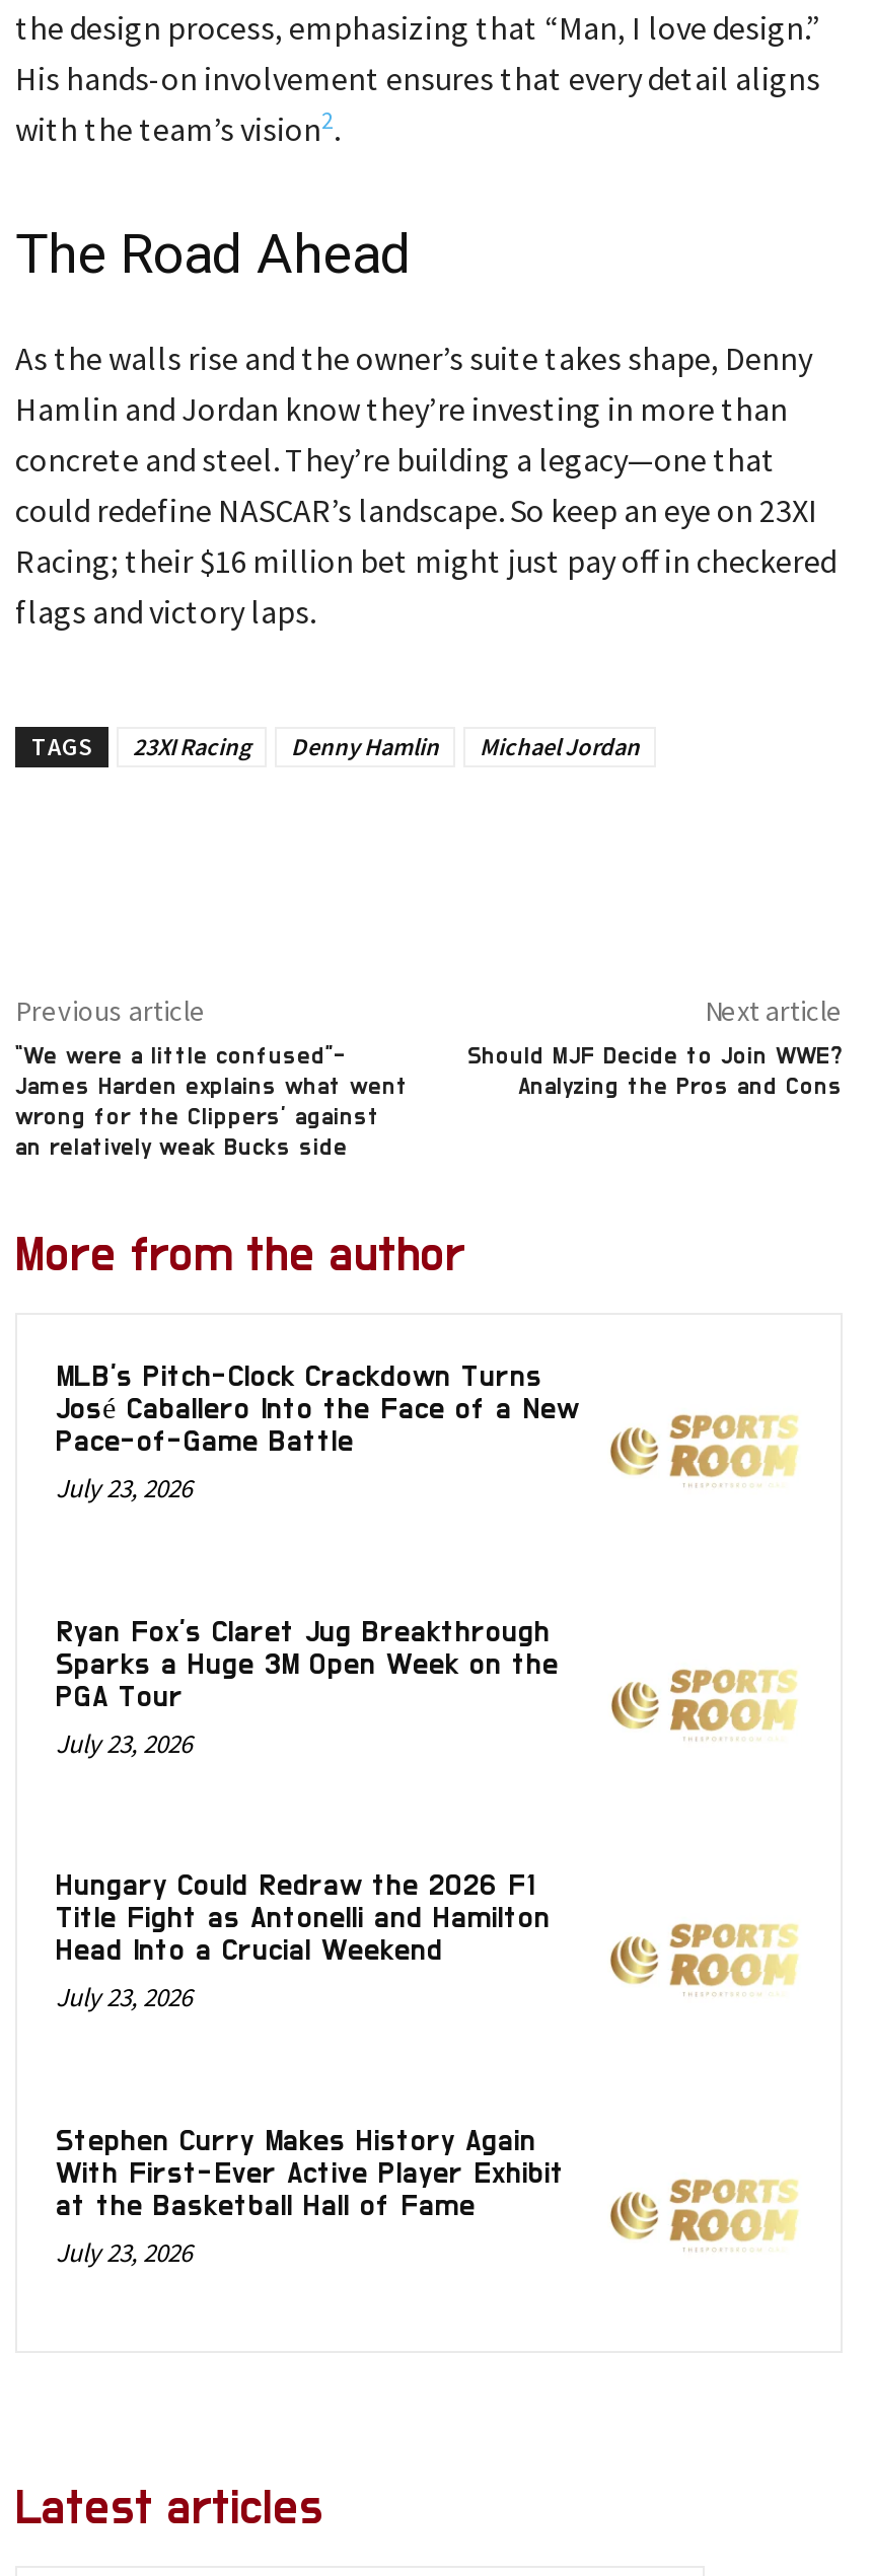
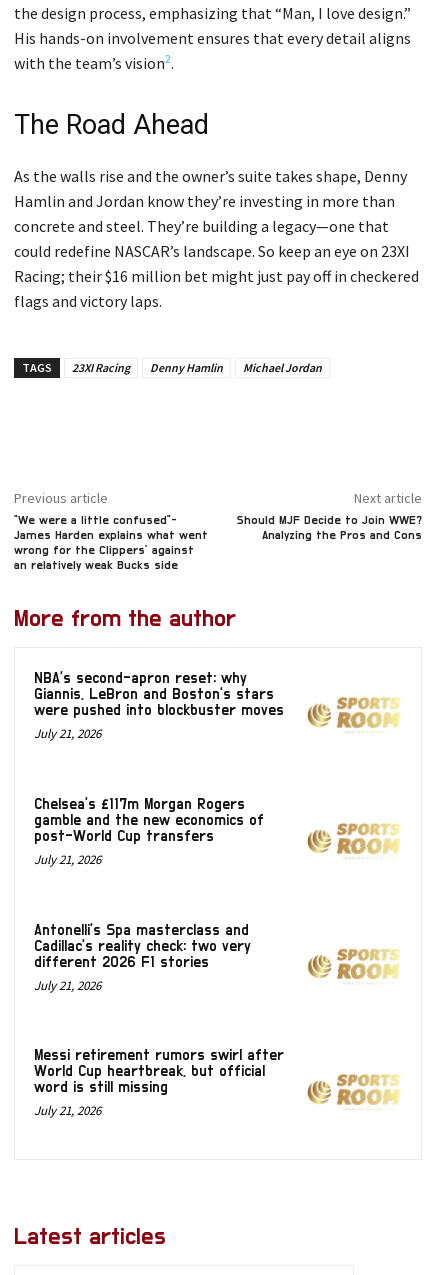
[56,1361,579,1505] MLB’s Pitch-Clock Crackdown Turns | José Caballero Into the Face of a New | Pace-of-Game Battle | July 23, 2026 -> [34,671,284,742] NBA’s second-apron reset: why | Giannis, LeBron and Boston’s stars | were pushed into blockbuster moves | July 21, 2026
[56,1616,559,1760] Ryan Fox’s Claret Jug Breakthrough | Sparks a Huge 3M Open Week on the | PGA Tour | July 23, 2026 -> [34,797,264,868] Chelsea’s £117m Morgan Rogers | gamble and the new economics of | post-World Cup transfers | July 21, 2026
[56,1871,551,2015] Hungary Could Redraw the 2026 F1 | Title Fight as Antonelli and Hamilton | Head Into a Crucial Weekend | July 23, 2026 -> [34,923,251,994] Antonelli’s Spa masterclass and | Cadillac’s reality check: two very | different 2026 F1 stories | July 21, 2026
[56,2125,565,2269] Stephen Curry Makes History Again | With First-Ever Active Player Exhibit | at the Basketball Hall of Fame | July 23, 2026 -> [34,1048,284,1119] Messi retirement rumors swirl after | World Cup heartbreak, but official | word is still missing | July 21, 2026

